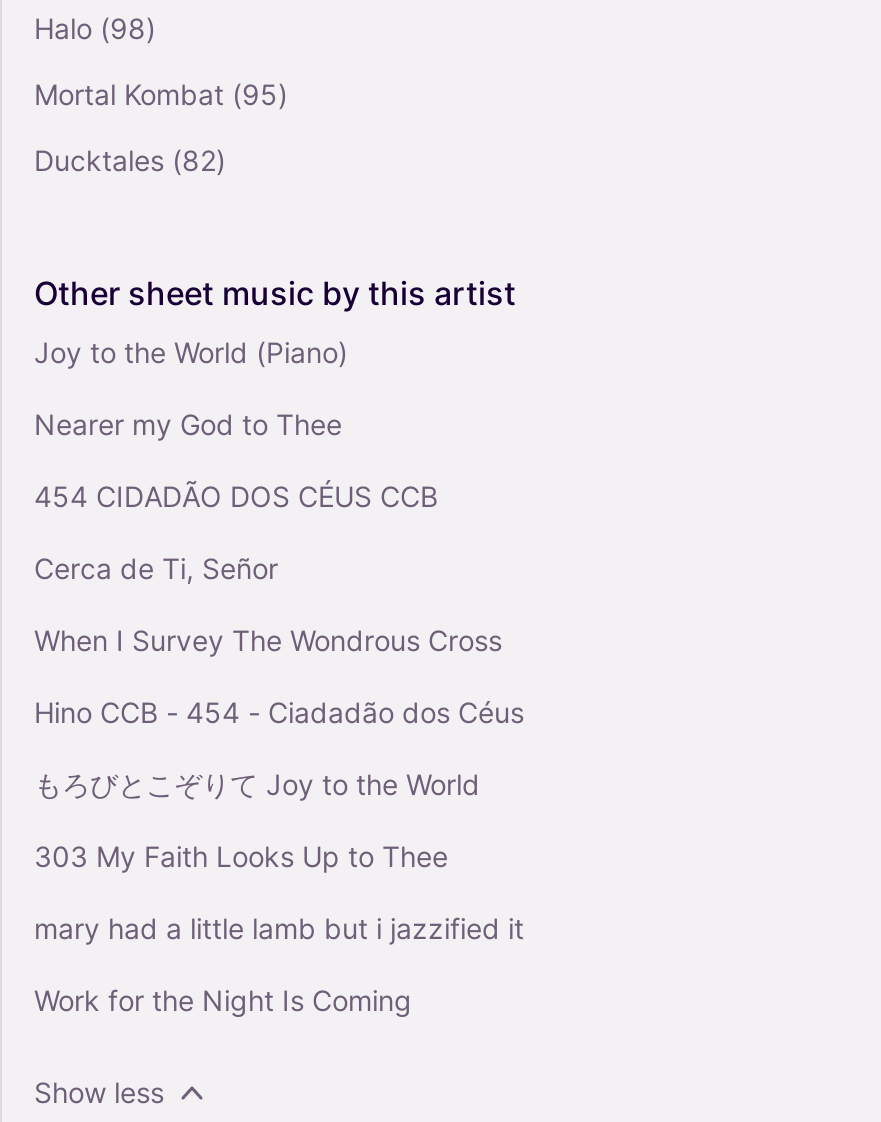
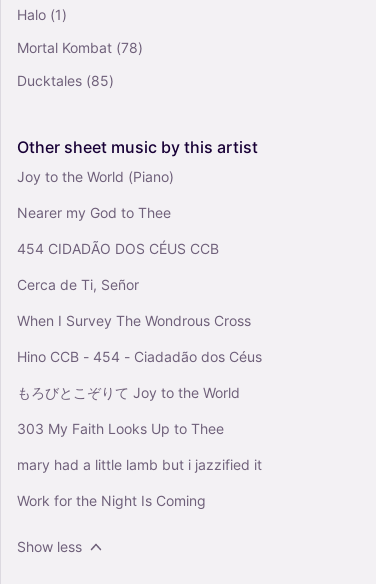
[34,12,156,46] Halo (98) -> [17,6,67,23] Halo (1)
[34,78,288,112] Mortal Kombat (95) -> [17,39,143,56] Mortal Kombat (78)
[34,144,226,178] Ducktales (82) -> [17,72,114,89] Ducktales (85)

